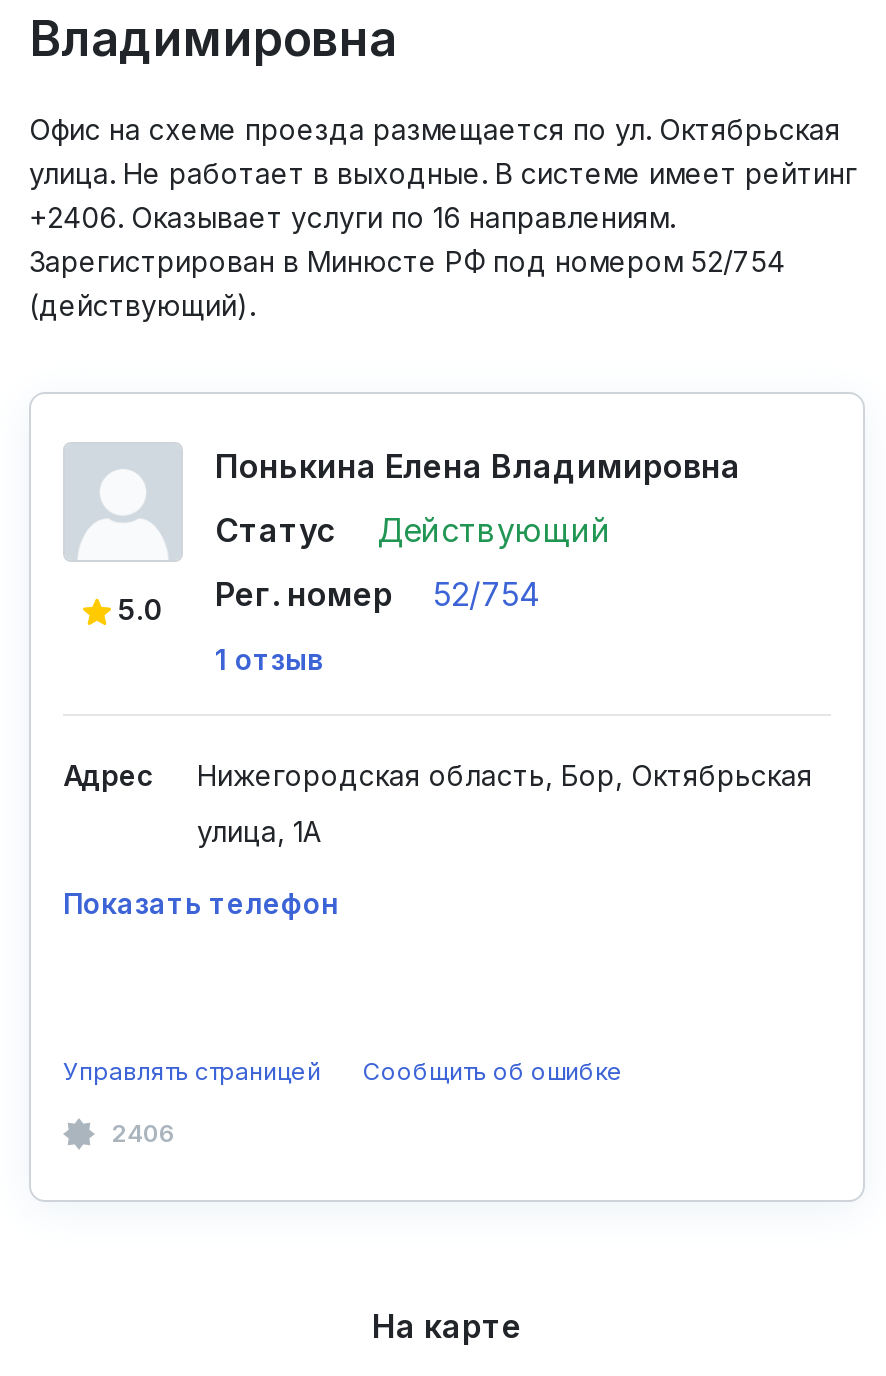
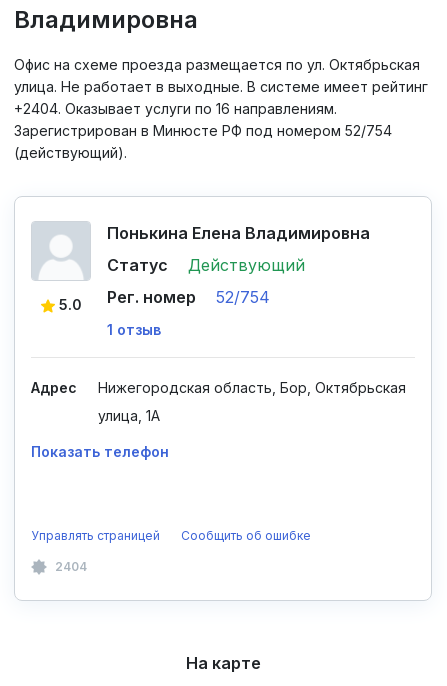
[29,199,675,233] +2406. Оказывает услуги по 16 направлениям. -> [14,99,337,116] +2404. Оказывает услуги по 16 направлениям.
[111,1117,175,1147] 2406 -> [55,558,87,573] 2404

